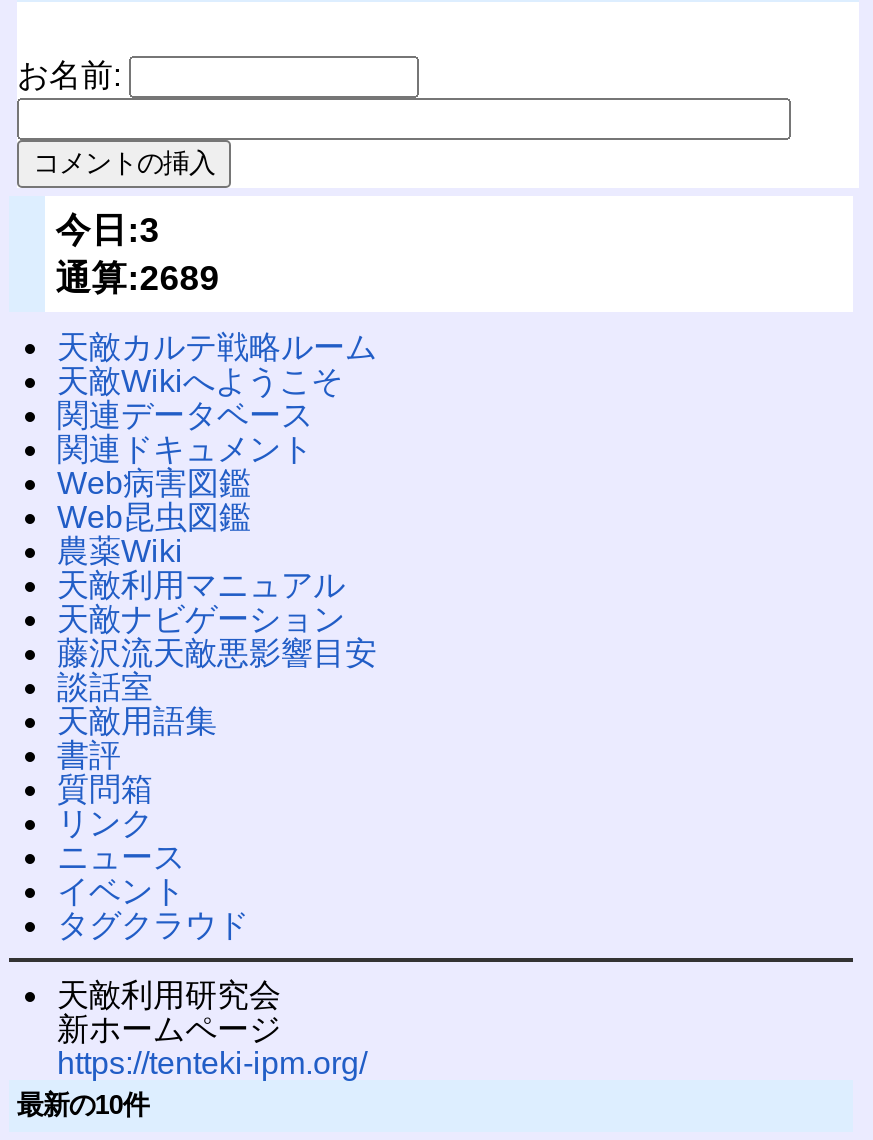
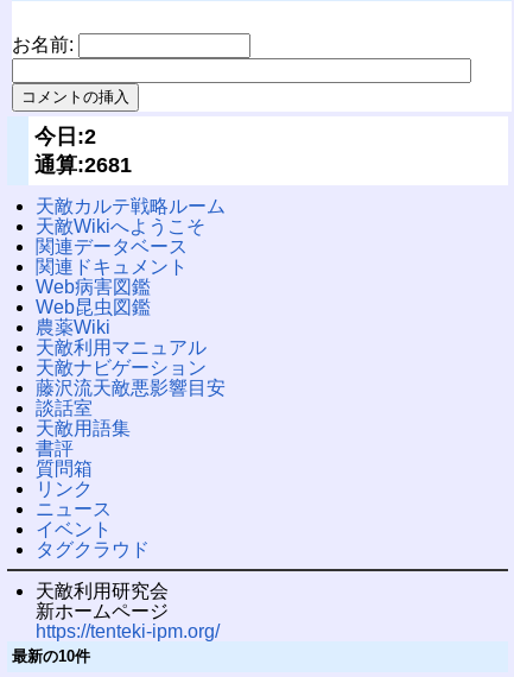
[55,210,159,250] 今日:3 -> [35,125,96,149] 今日:2
[55,258,219,298] 通算:2689 -> [35,153,132,177] 通算:2681

